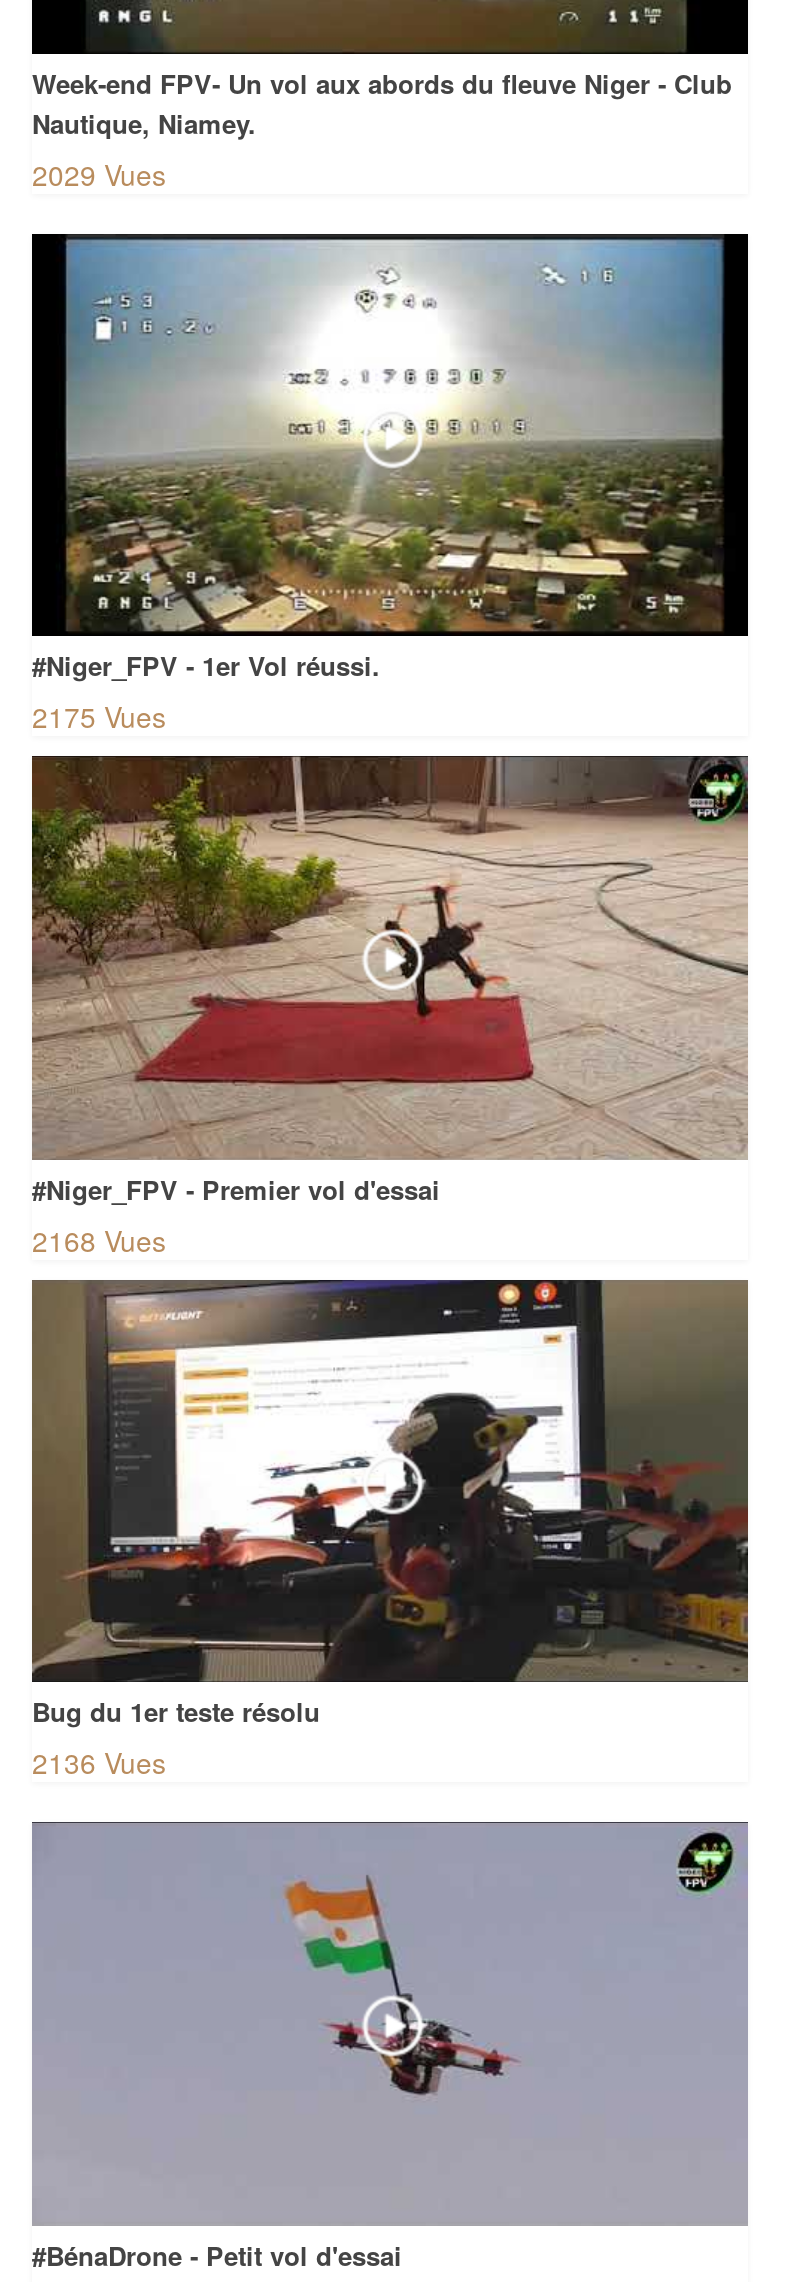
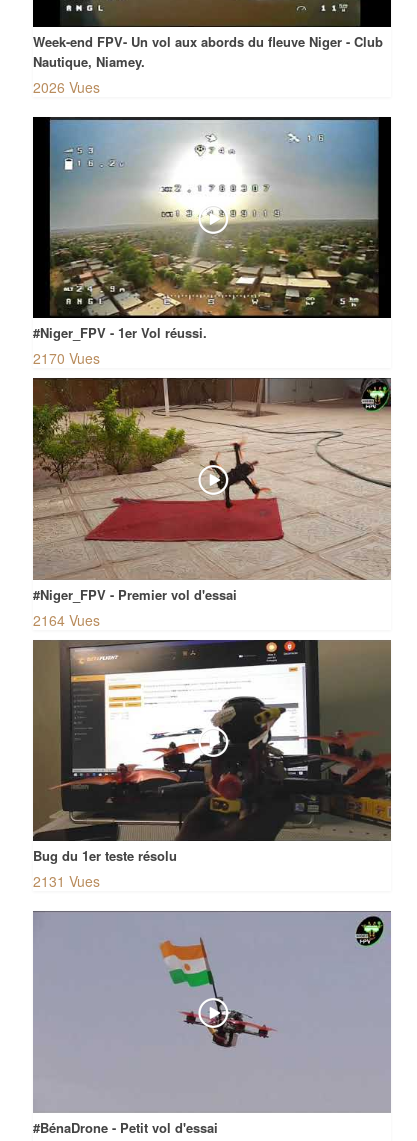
[32,154,166,194] 2029 Vues -> [33,77,100,97] 2026 Vues
[32,697,166,737] 2175 Vues -> [33,348,100,368] 2170 Vues
[32,1220,166,1260] 2168 Vues -> [33,610,100,630] 2164 Vues
[32,1742,166,1782] 2136 Vues -> [33,871,100,891] 2131 Vues

